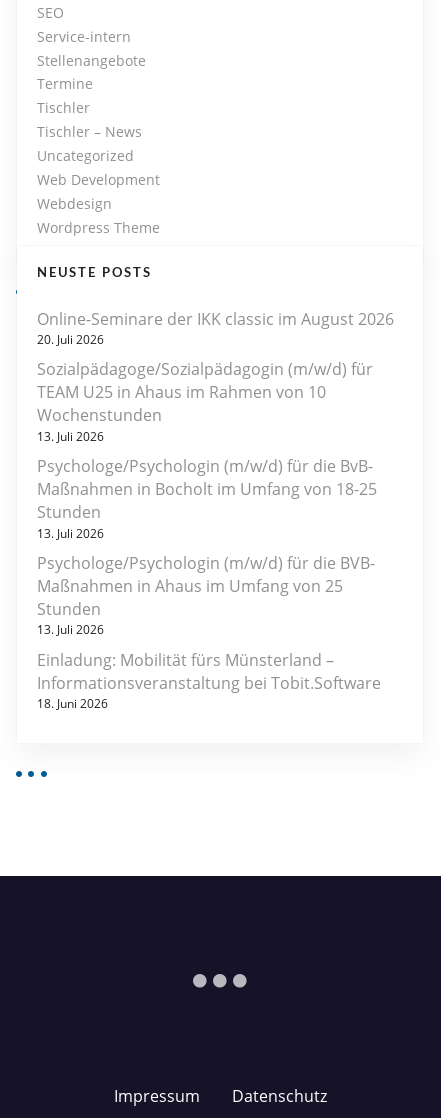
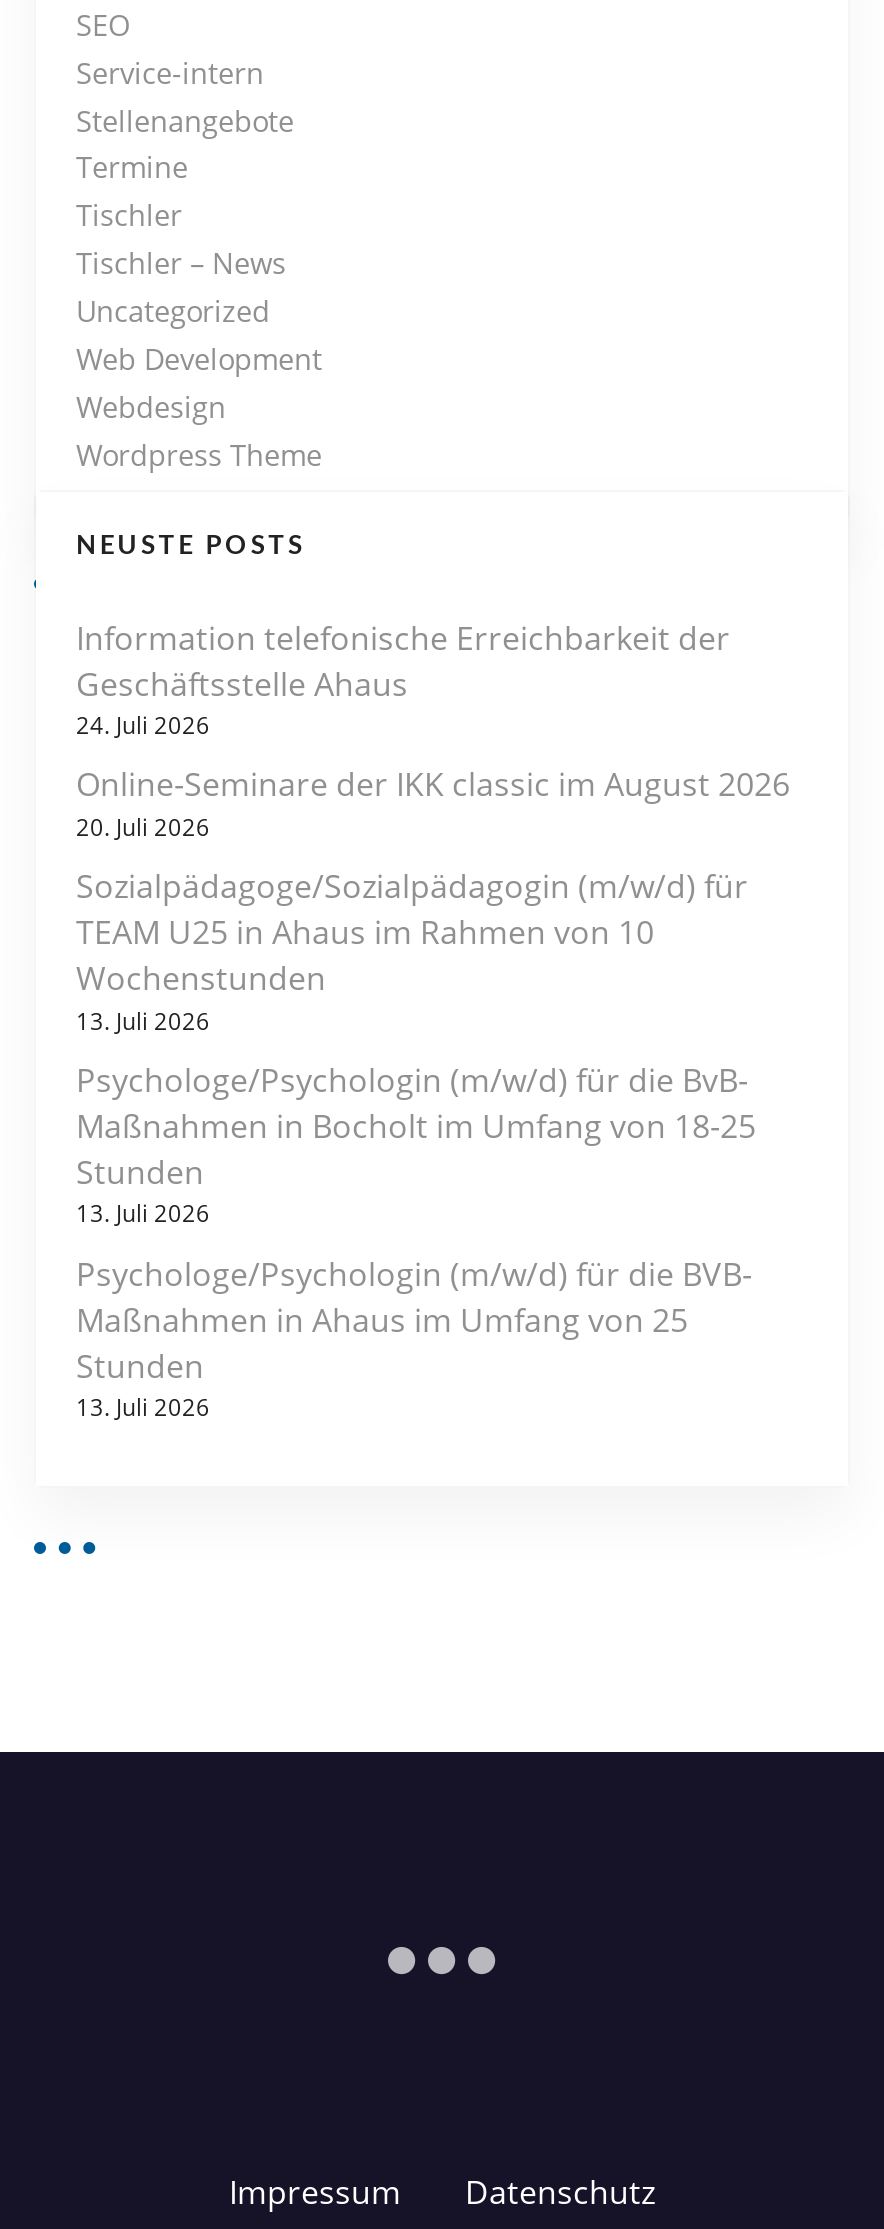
none -> [76,615,730,740] Information telefonische Erreichbarkeit der | Geschäftsstelle Ahaus | 24. Juli 2026
moved [37,308,394,637] -> [76,763,790,1422]: Online-Seminare der IKK classic im August 2026 | 20. Juli 2026 | Sozialpädagoge/Sozialpädagogin (m/w/d) für | ... | Stunden | 13. Juli 2026
[37,649,381,711] Einladung: Mobilität fürs Münsterland – | Informationsveranstaltung bei Tobit.Software | 18. Juni 2026 -> none

